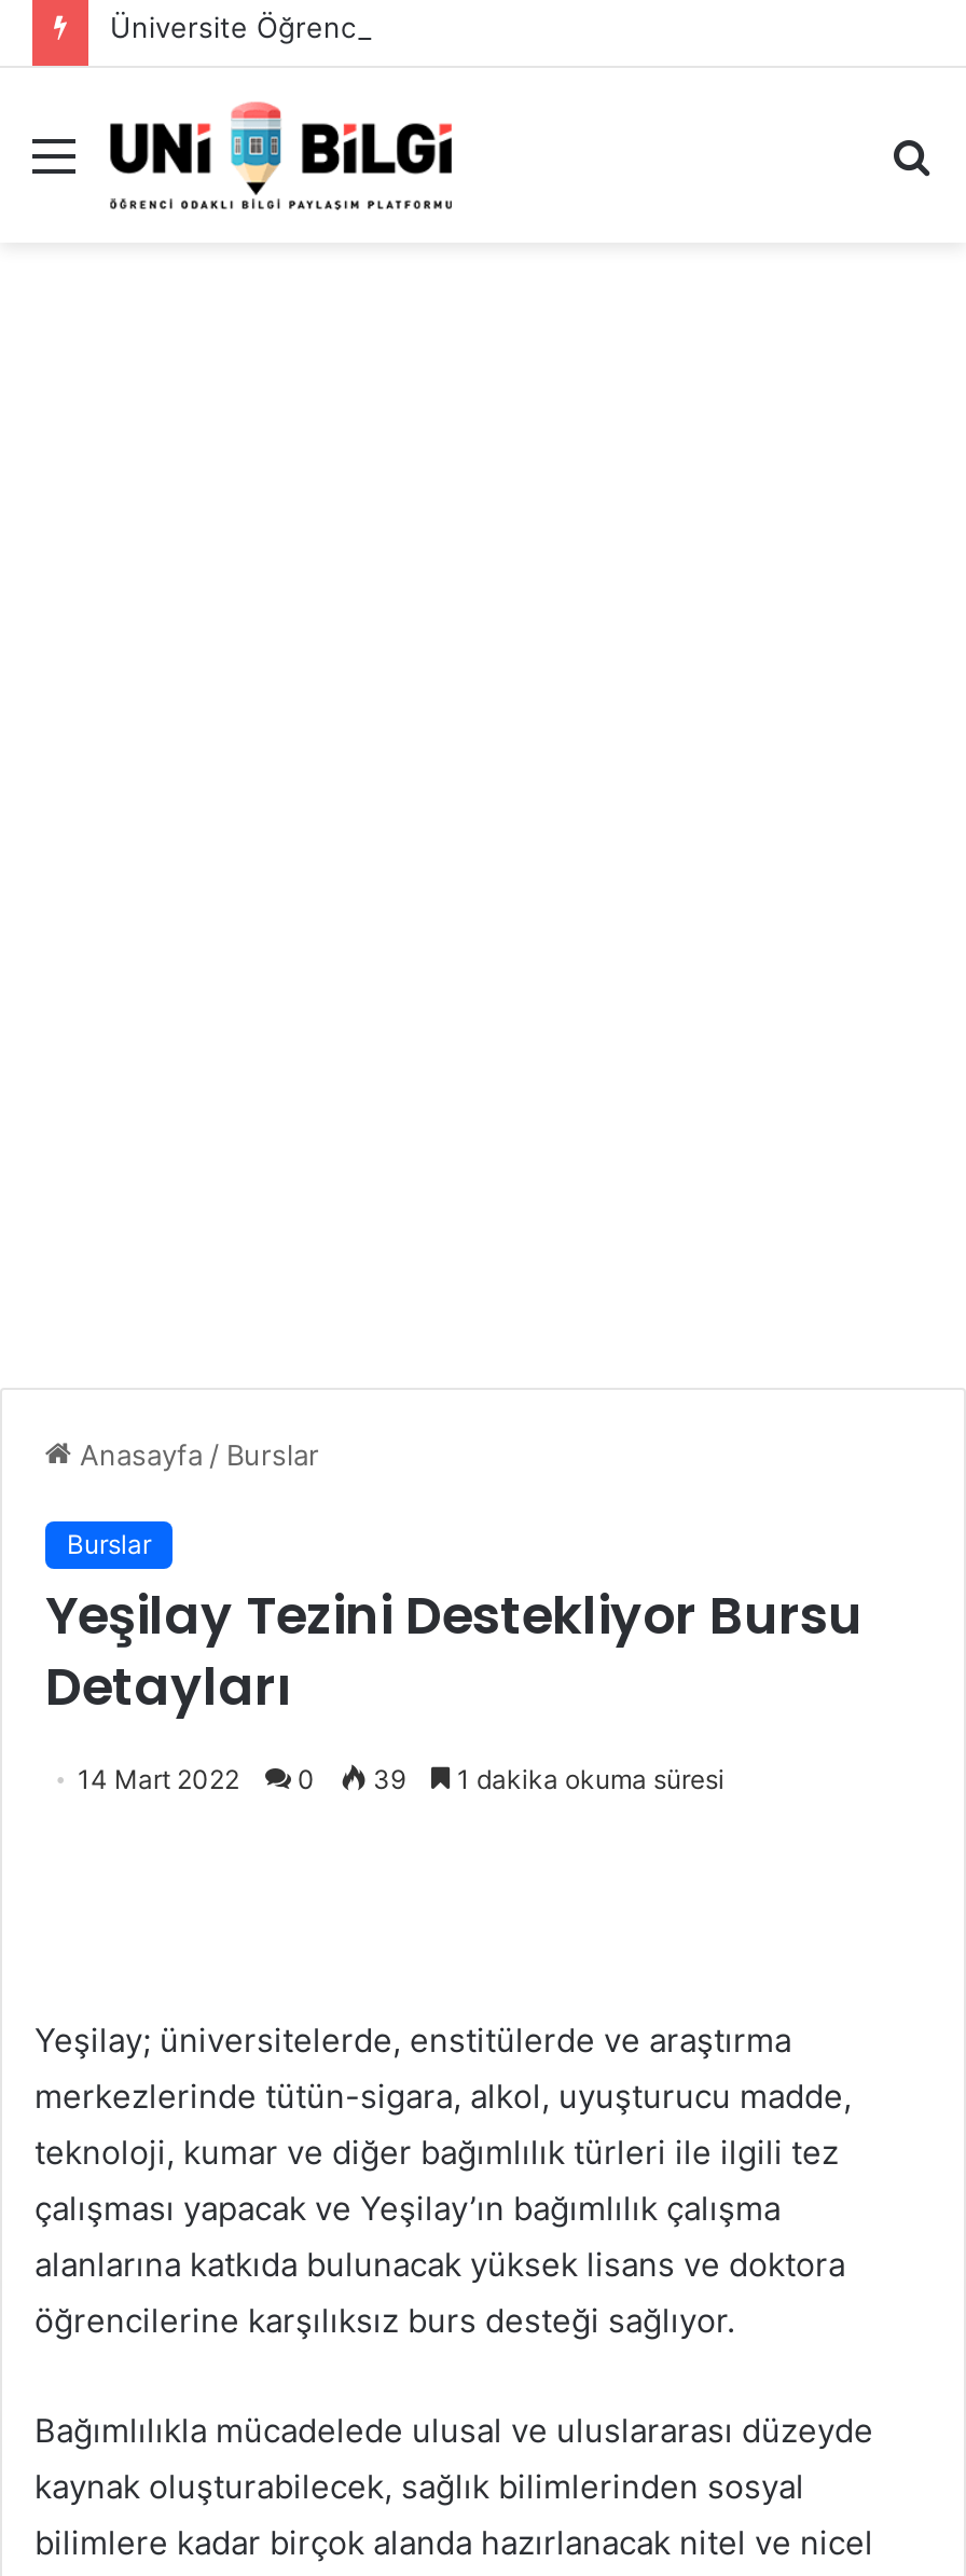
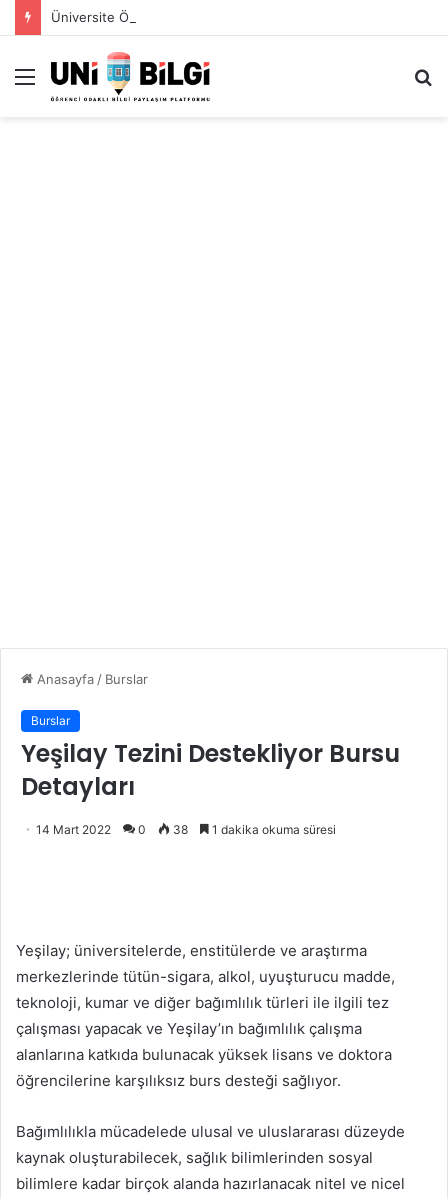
[78,1763,724,1795] 14 Mart 2022 0 39 1 dakika okuma süresi -> [36,822,336,837] 14 Mart 2022 0 38 1 dakika okuma süresi

